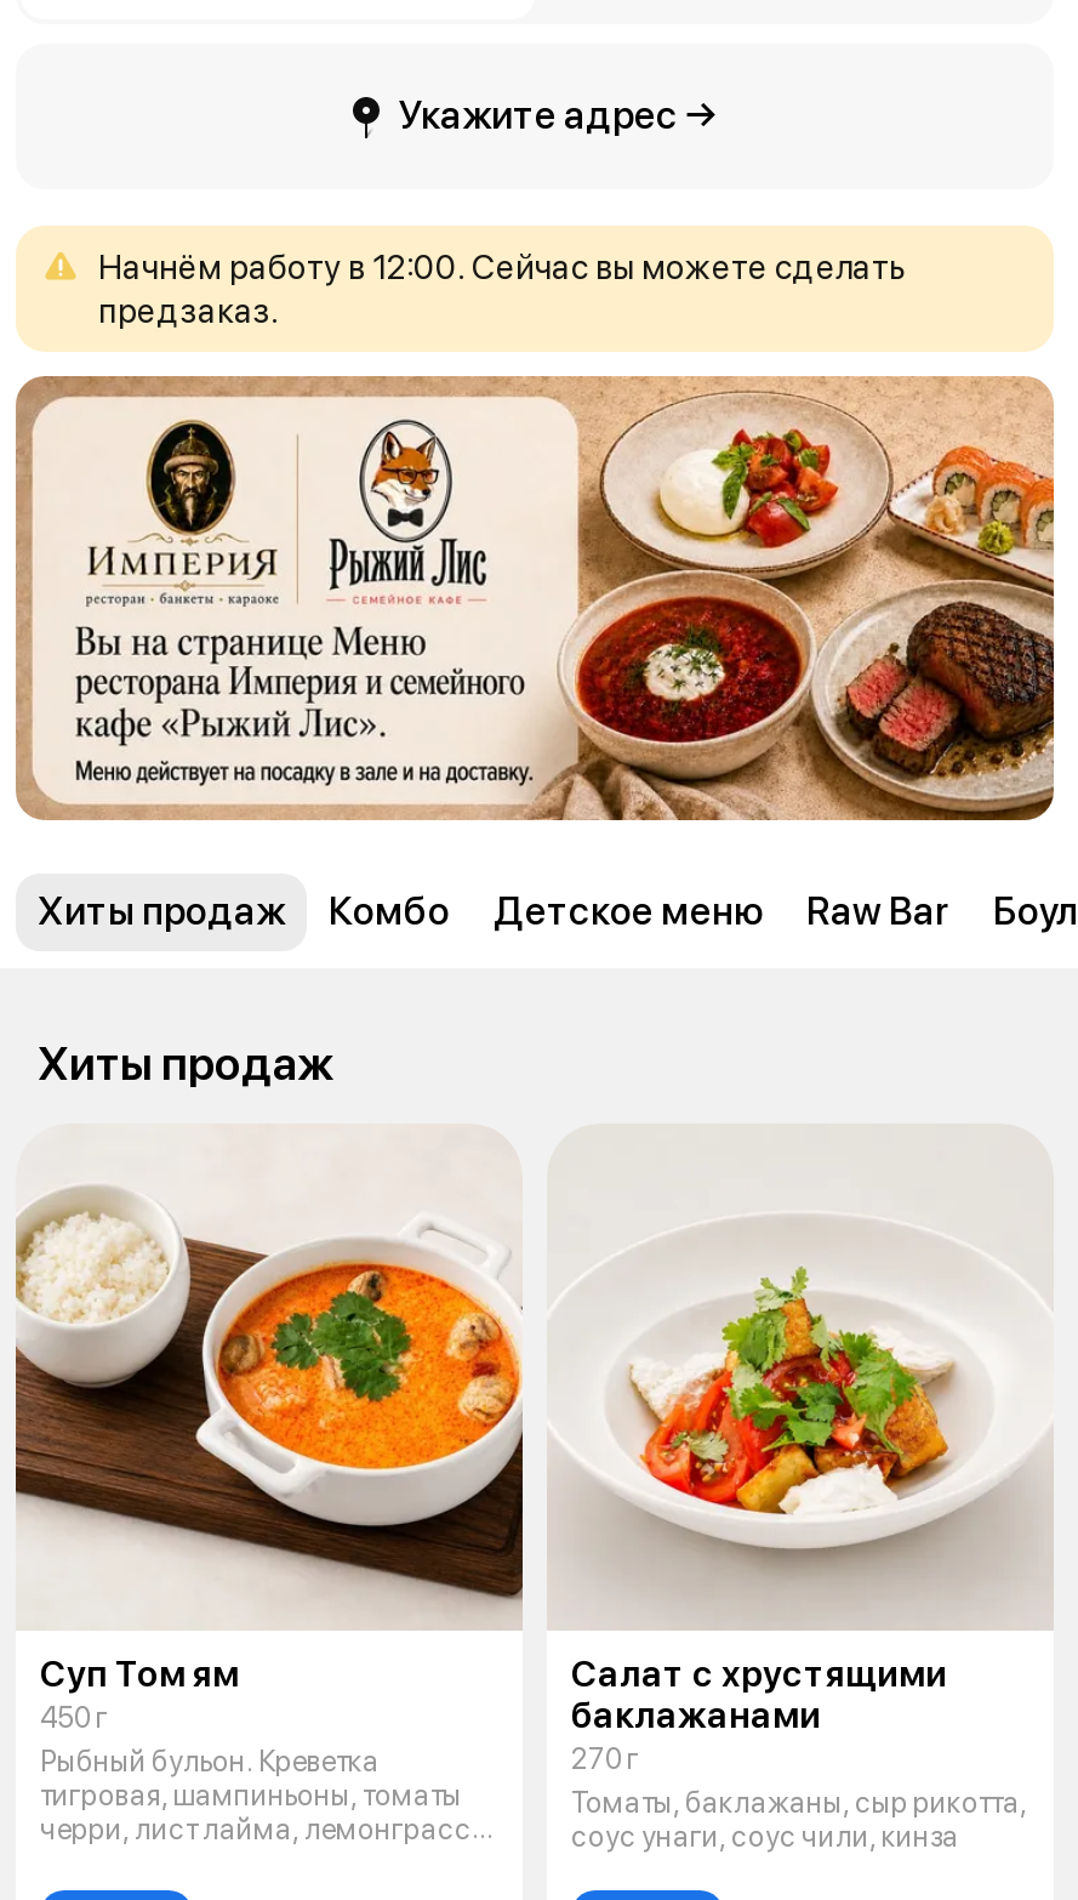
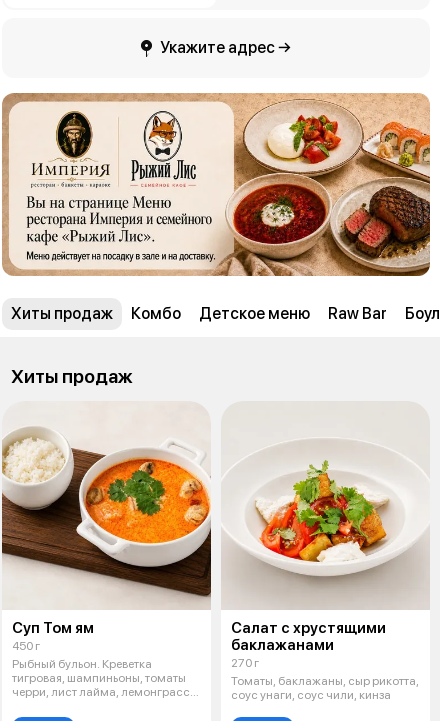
[98,248,906,330] Начнём работу в 12:00. Сейчас вы можете сделать | предзаказ. -> none

